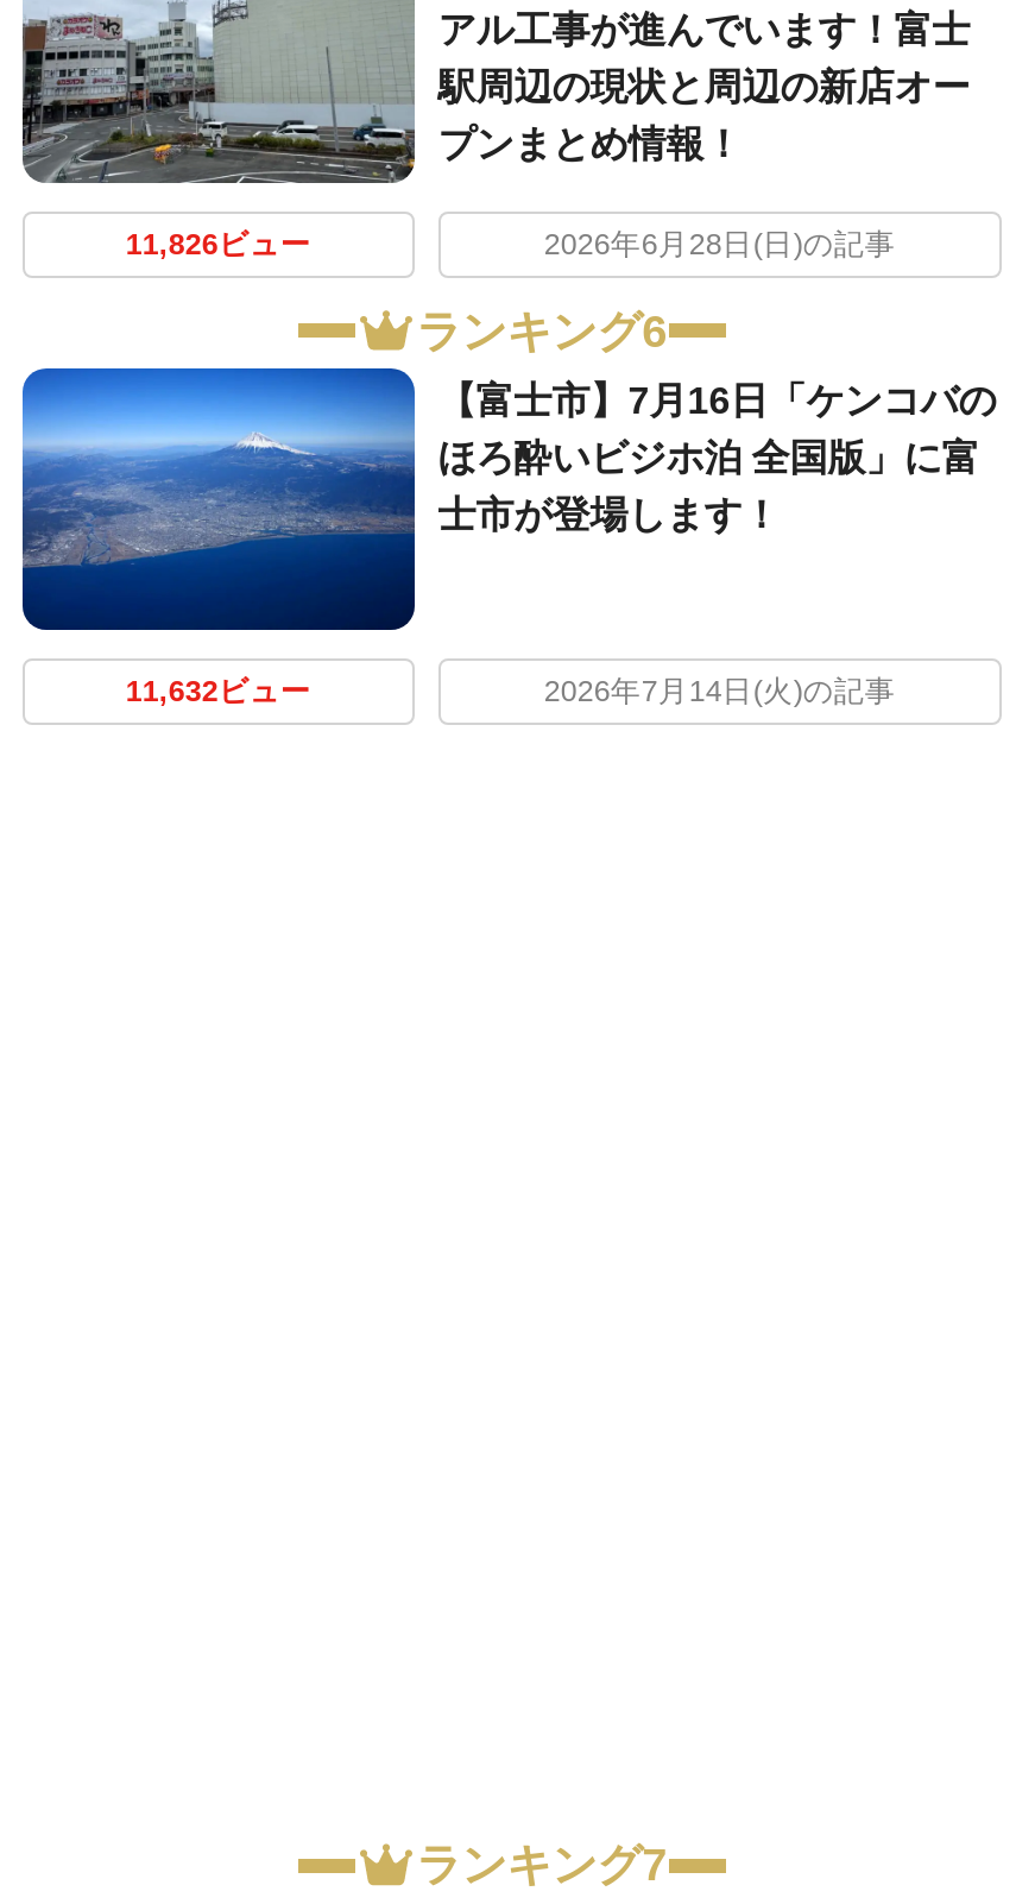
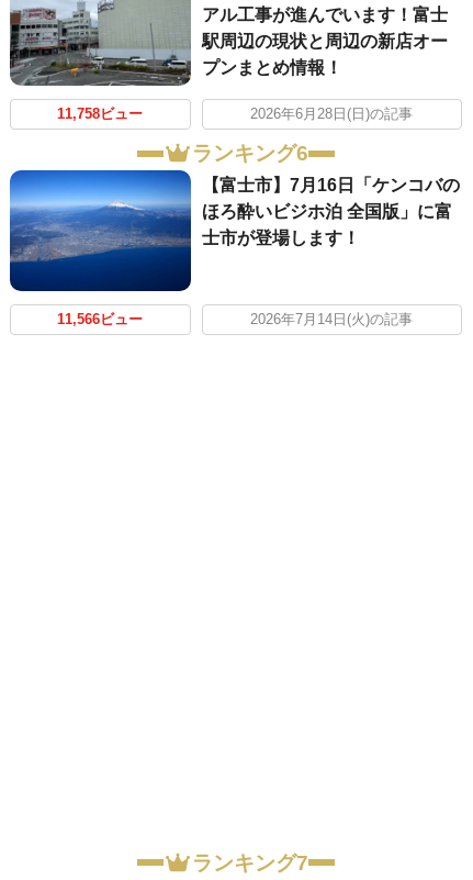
[125,230,311,263] 11,826ビュー -> [57,106,143,122] 11,758ビュー
[125,676,311,709] 11,632ビュー -> [57,312,143,328] 11,566ビュー

